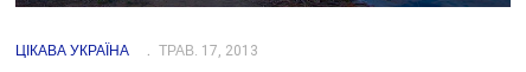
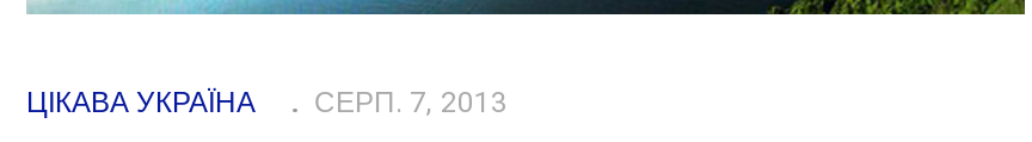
[15,40,258,61] ЦІКАВА УКРАЇНА ТРАВ. 17, 2013 -> [26,81,508,124] ЦІКАВА УКРАЇНА СЕРП. 7, 2013

